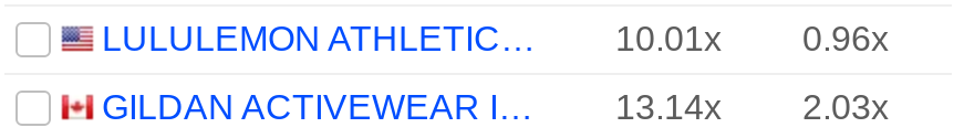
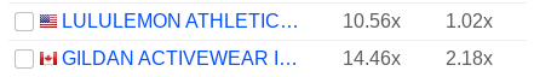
[615,20,889,57] 10.01x | 0.96x -> [343,11,492,31] 10.56x | 1.02x
[615,88,889,126] 13.14x | 2.03x -> [343,48,492,69] 14.46x | 2.18x

